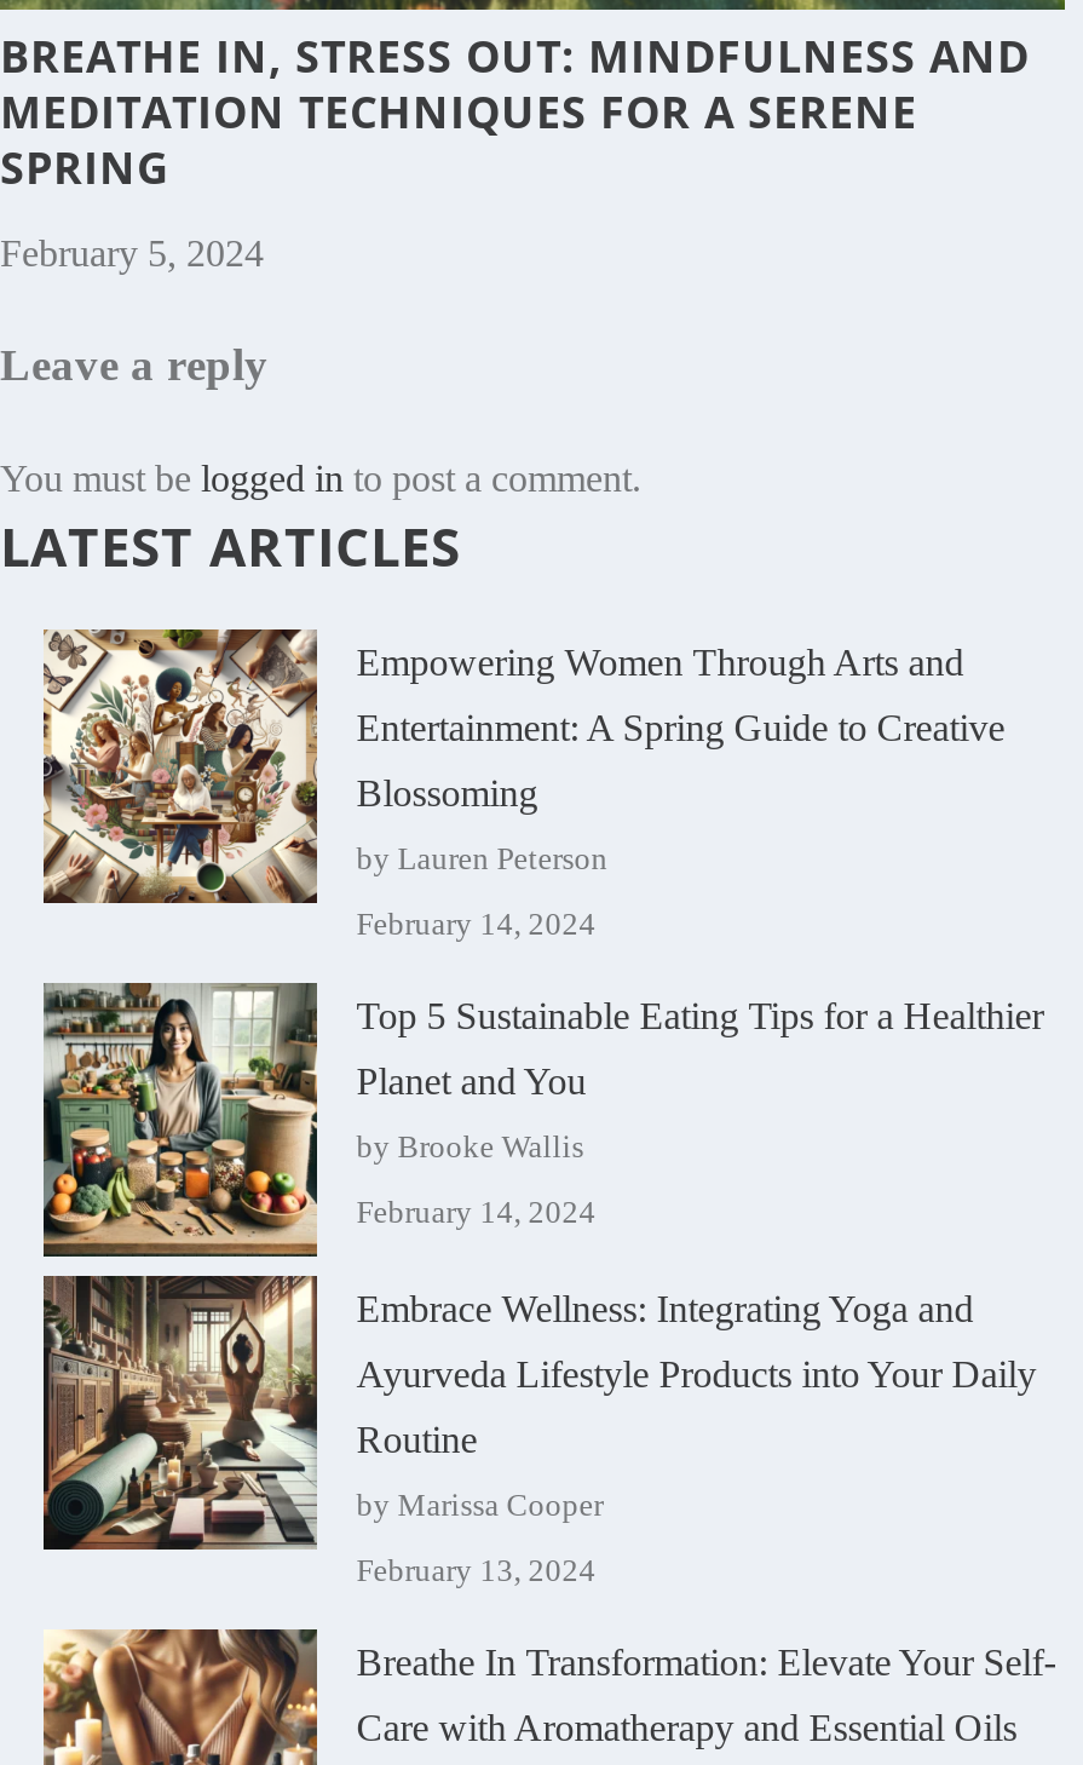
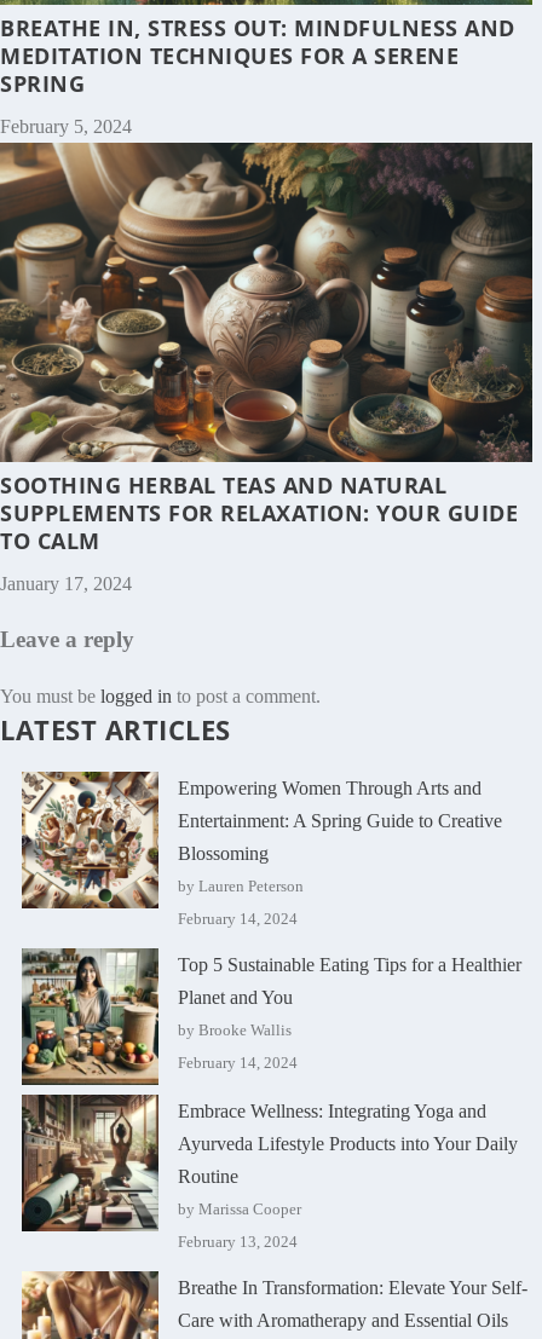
none -> [0,142,532,594] [image] | SOOTHING HERBAL TEAS AND NATURAL | SUPPLEMENTS FOR RELAXATION: YOUR GUIDE | TO CALM | January 17, 2024

